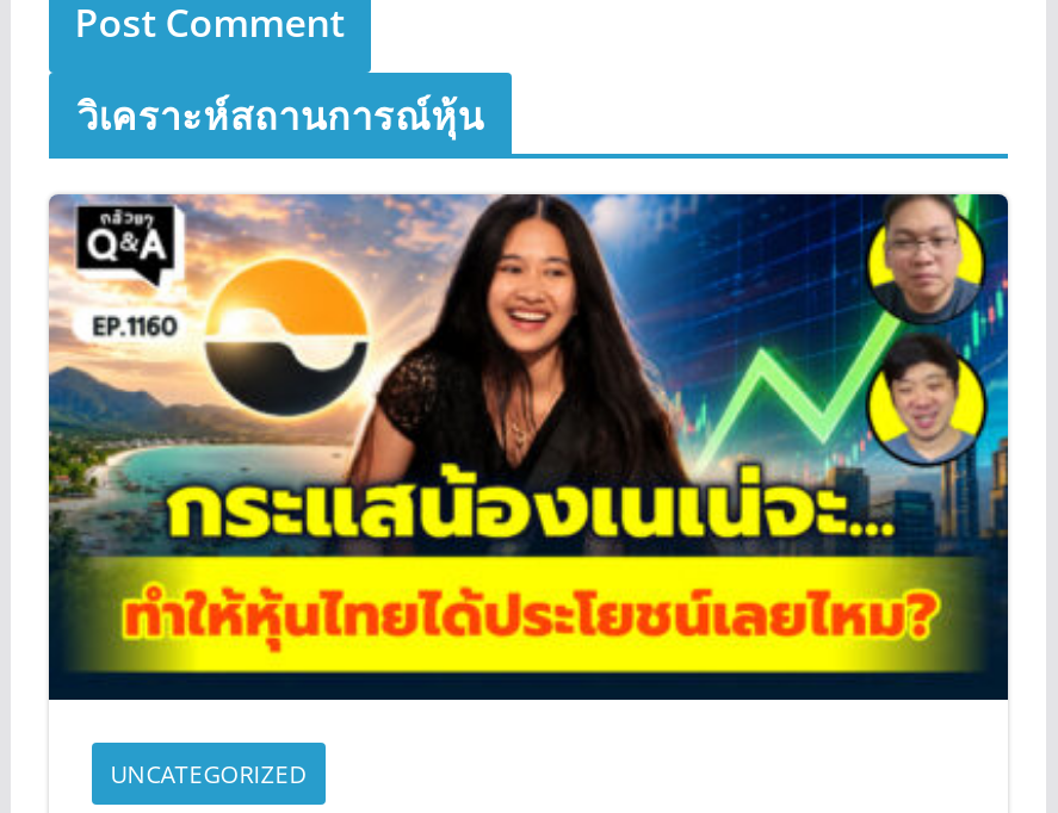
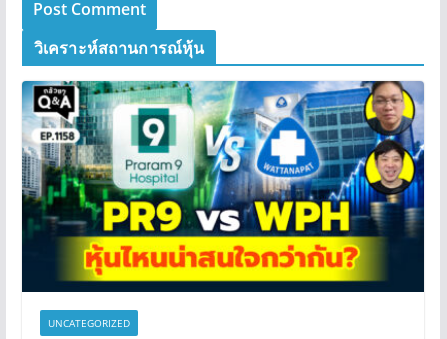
[47,191,1010,675] [image] -> [21,80,425,281] [image]

